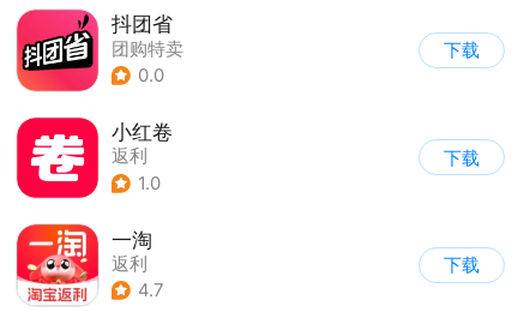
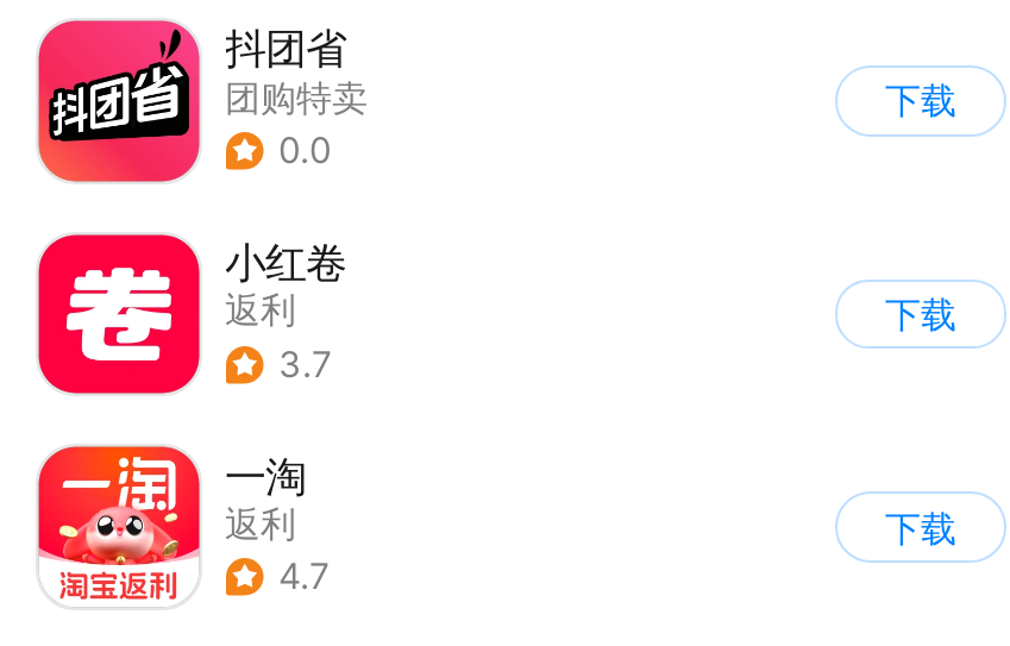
[138,173,161,194] 1.0 -> [278,343,333,386] 3.7

